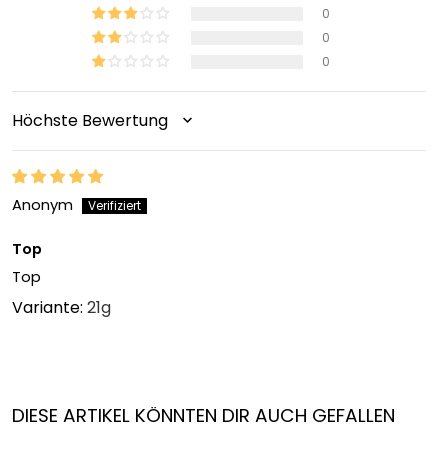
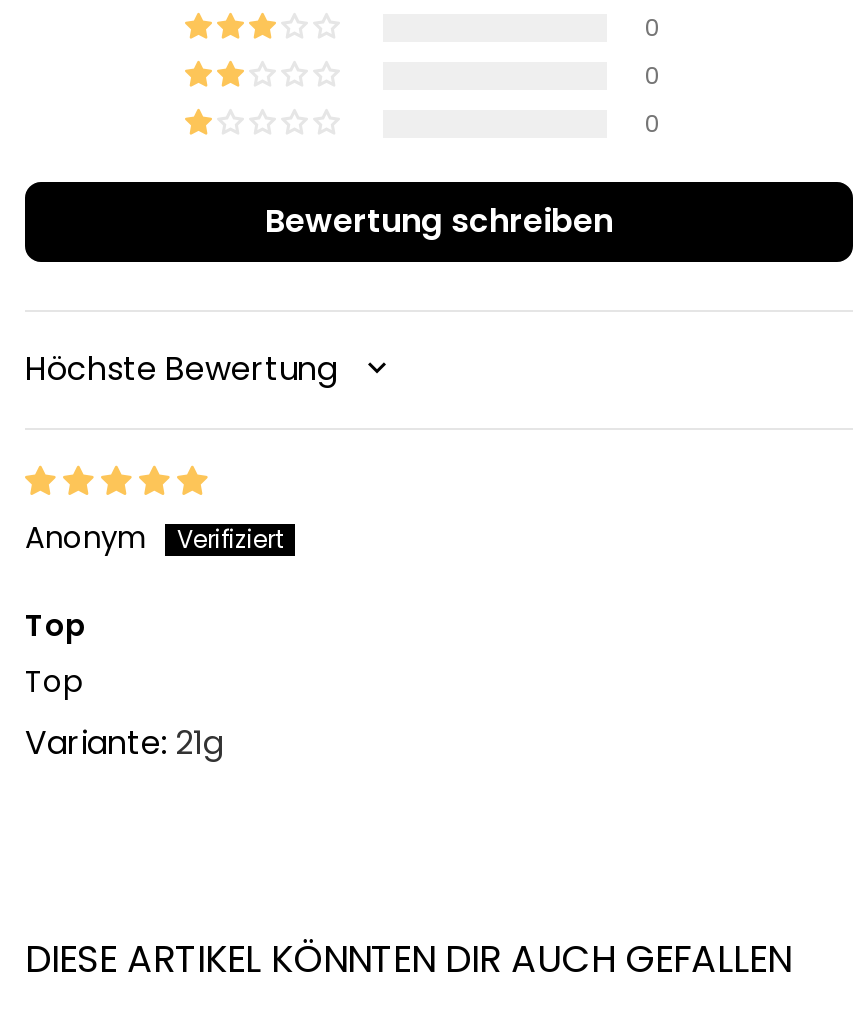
none -> [265,199,613,245] Bewertung schreiben

